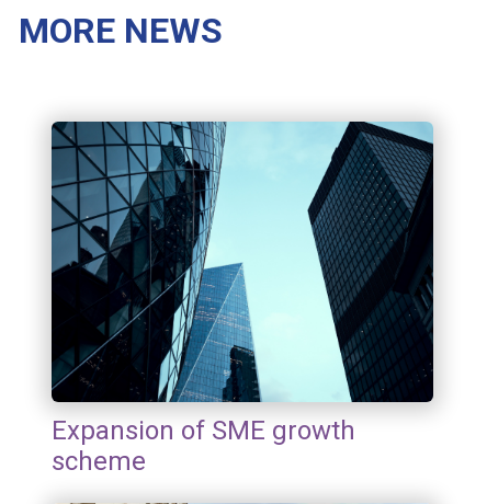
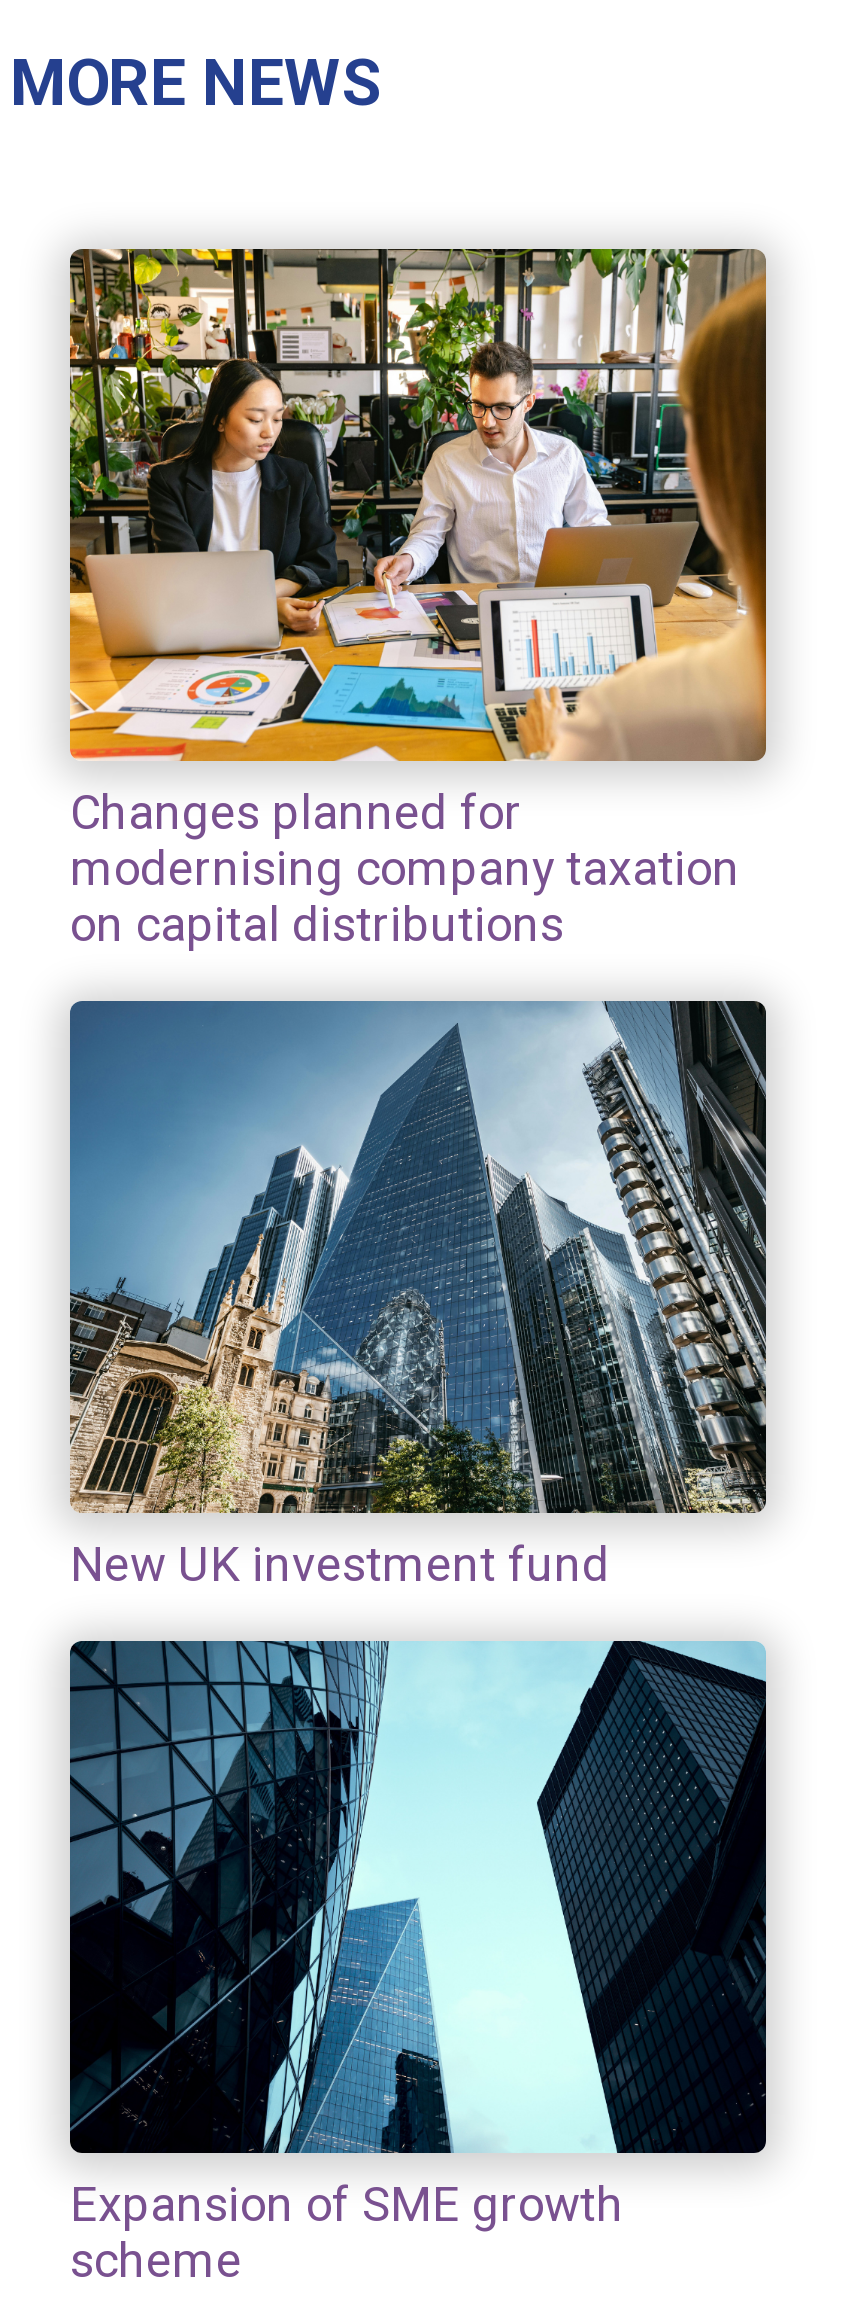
none -> [68,247,768,953] [image] | Changes planned for | modernising company taxation | on capital distributions
none -> [68,997,768,1593] [image] | New UK investment fund

